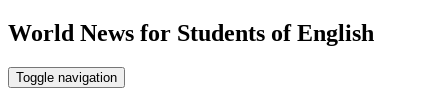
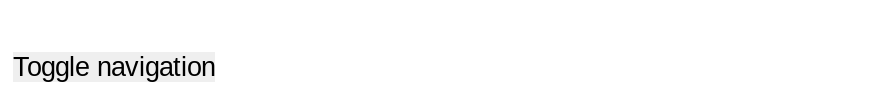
[8,20,374,46] World News for Students of English -> none

